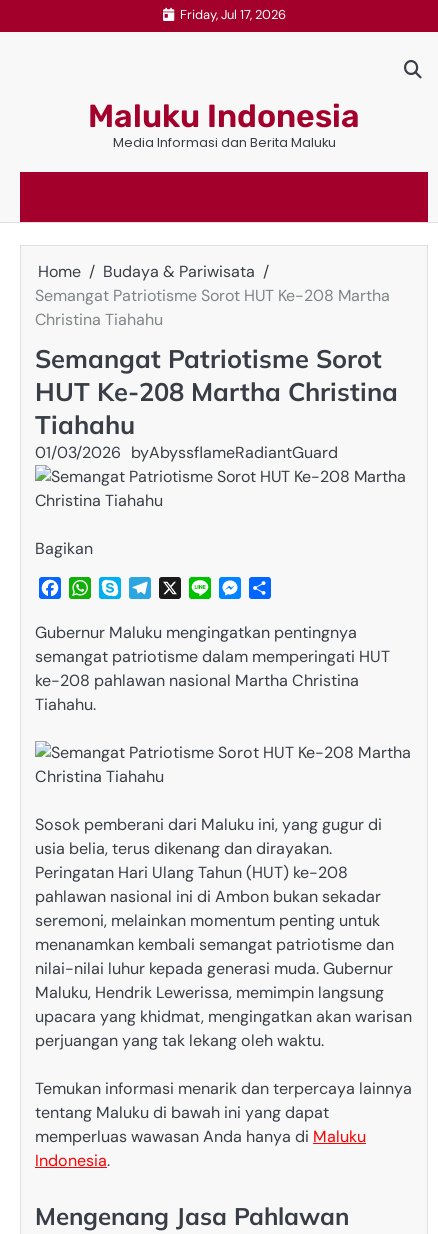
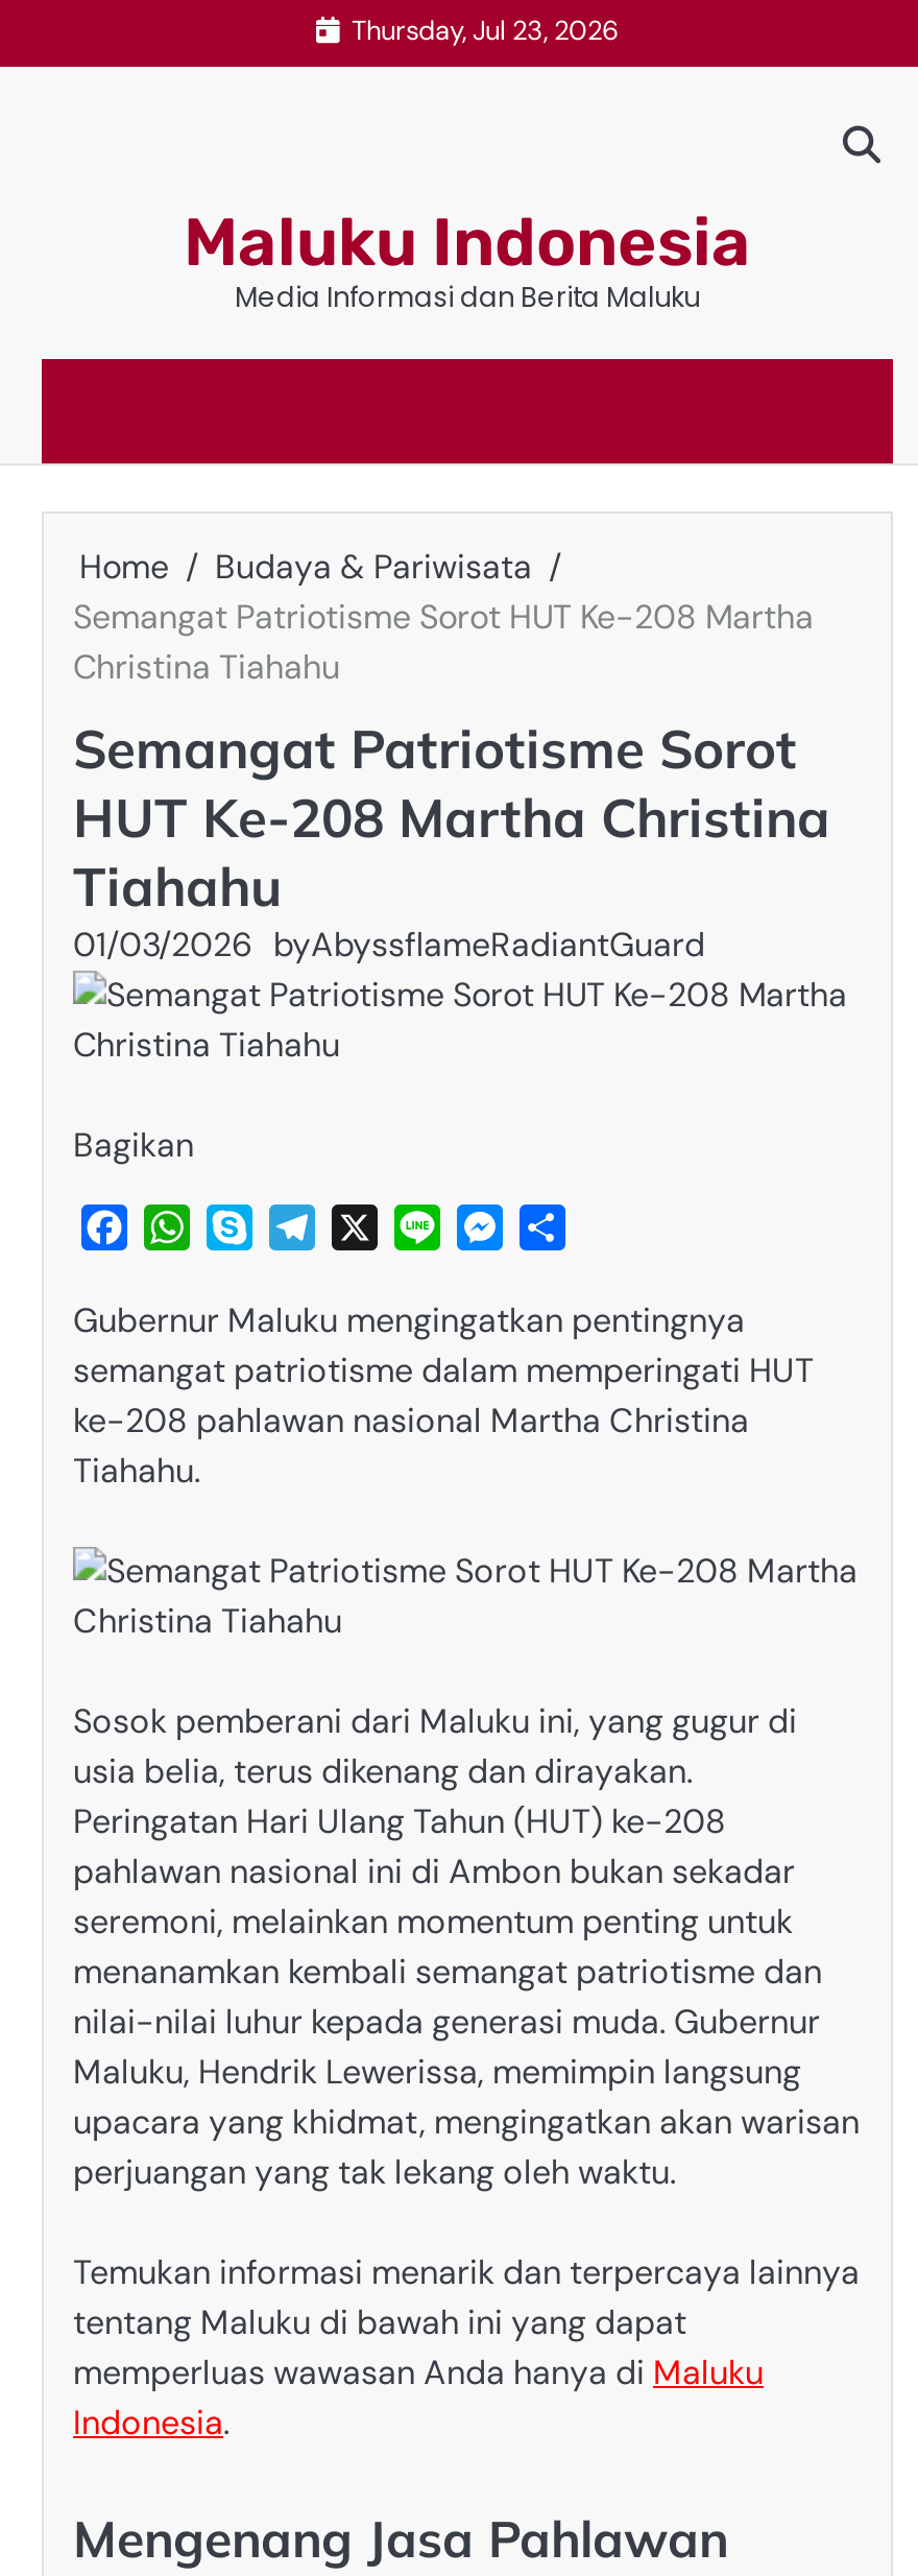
[179,5,285,22] Friday, Jul 17, 2026 -> [352,11,619,47] Thursday, Jul 23, 2026

